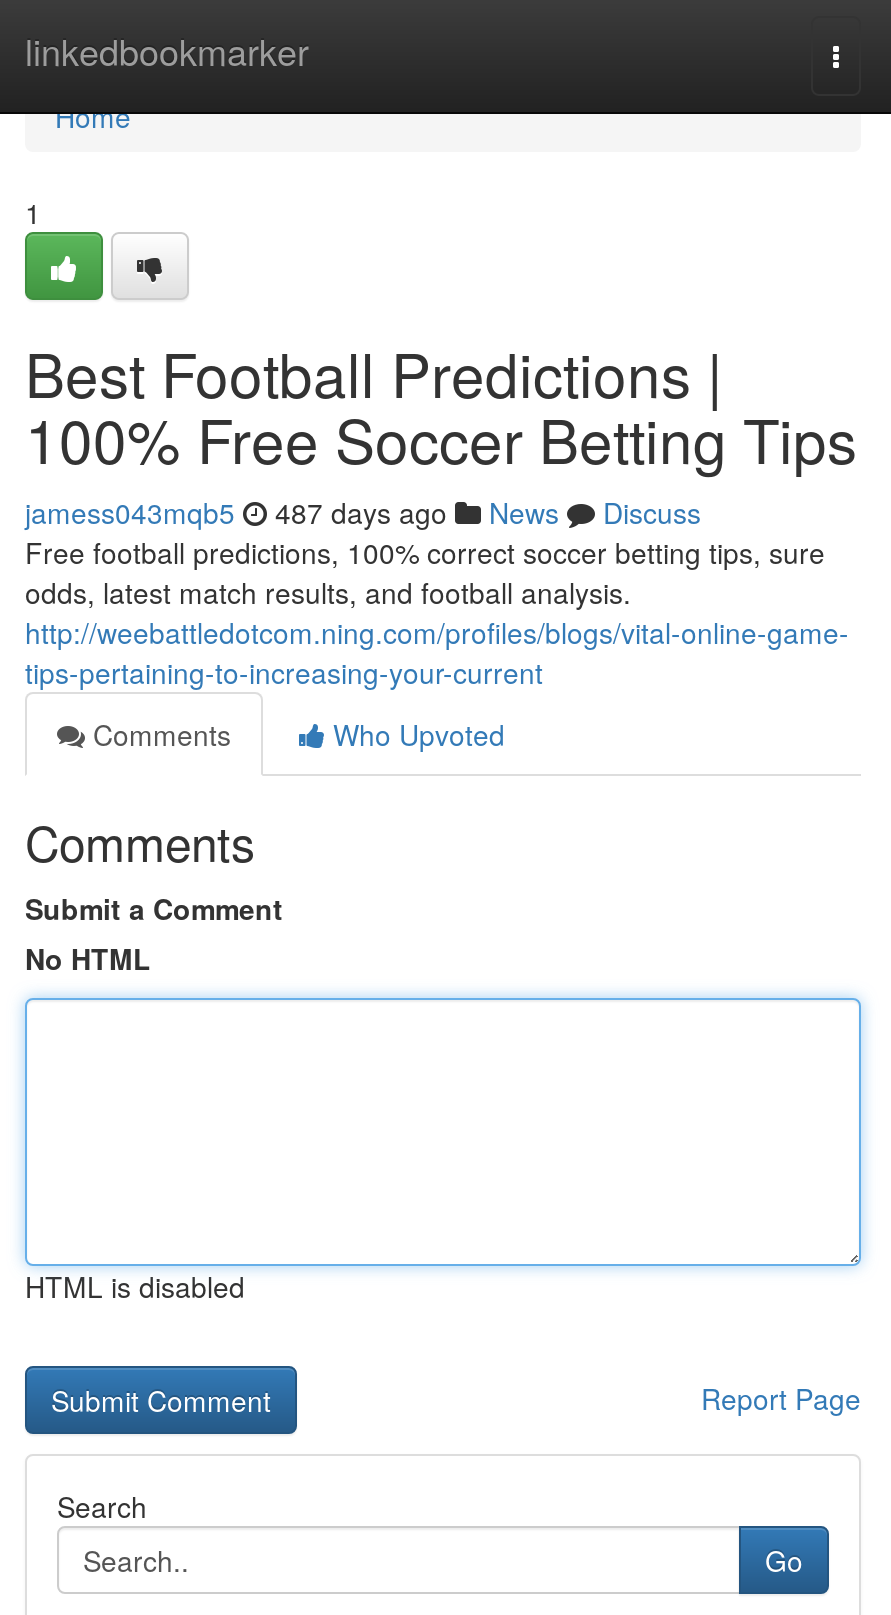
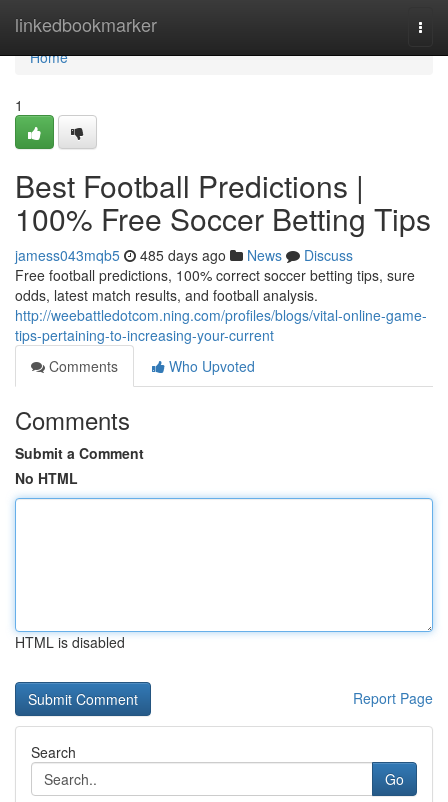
[25,492,701,532] jamess043mqb5 487 days ago News Discuss -> [15,245,353,265] jamess043mqb5 485 days ago News Discuss

